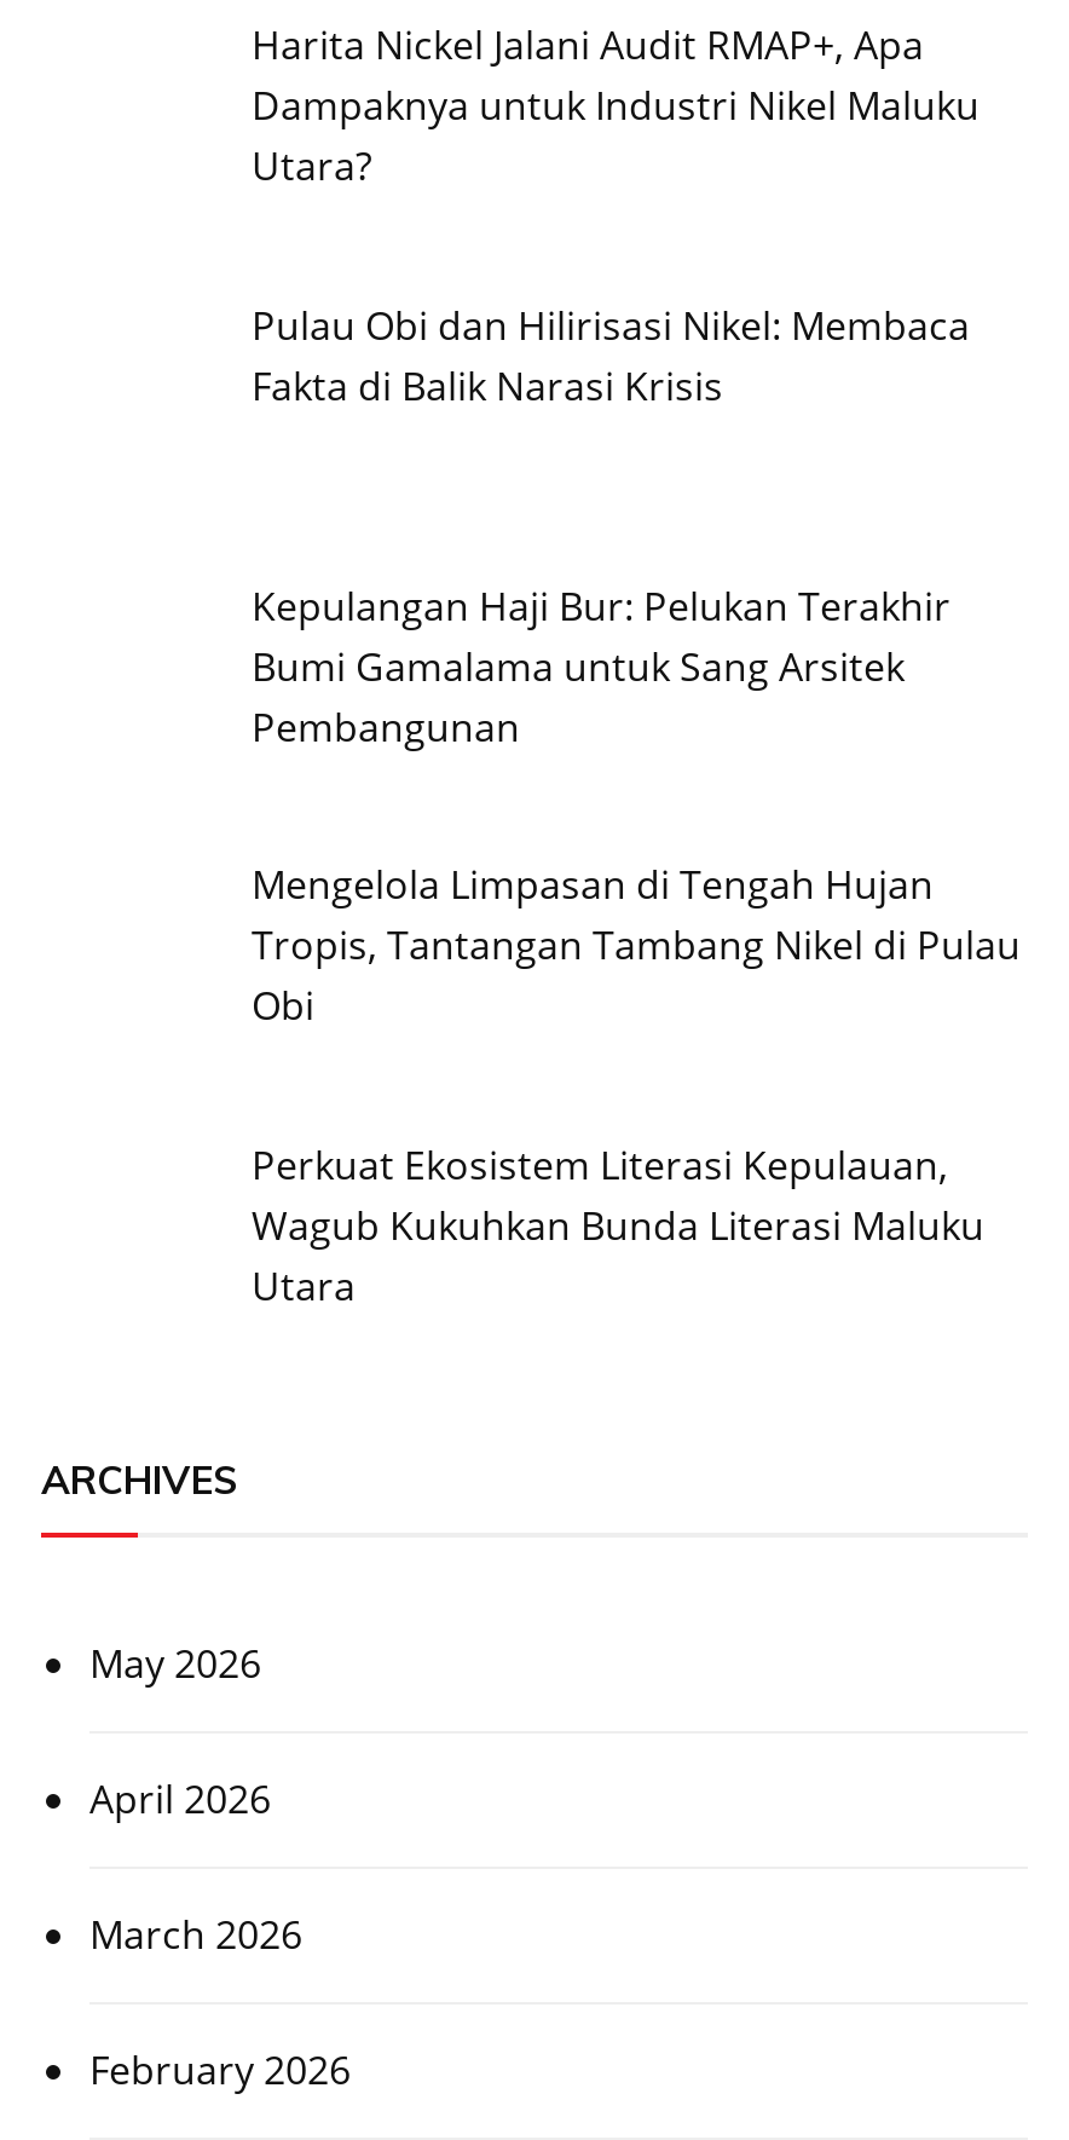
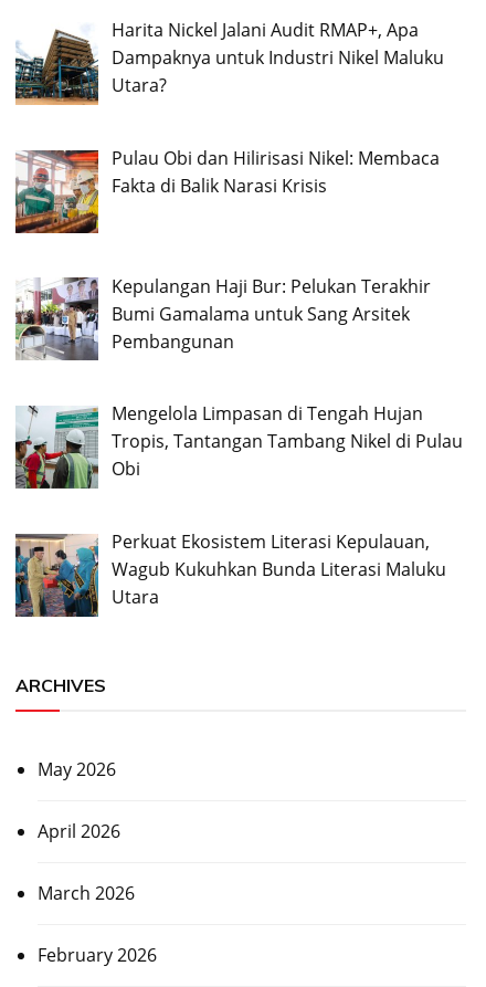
none -> [14,29,99,106] [image]
none -> [14,149,99,234] [image]
none -> [14,276,99,361] [image]
none -> [14,405,99,490] [image]
none -> [14,533,99,618] [image]

